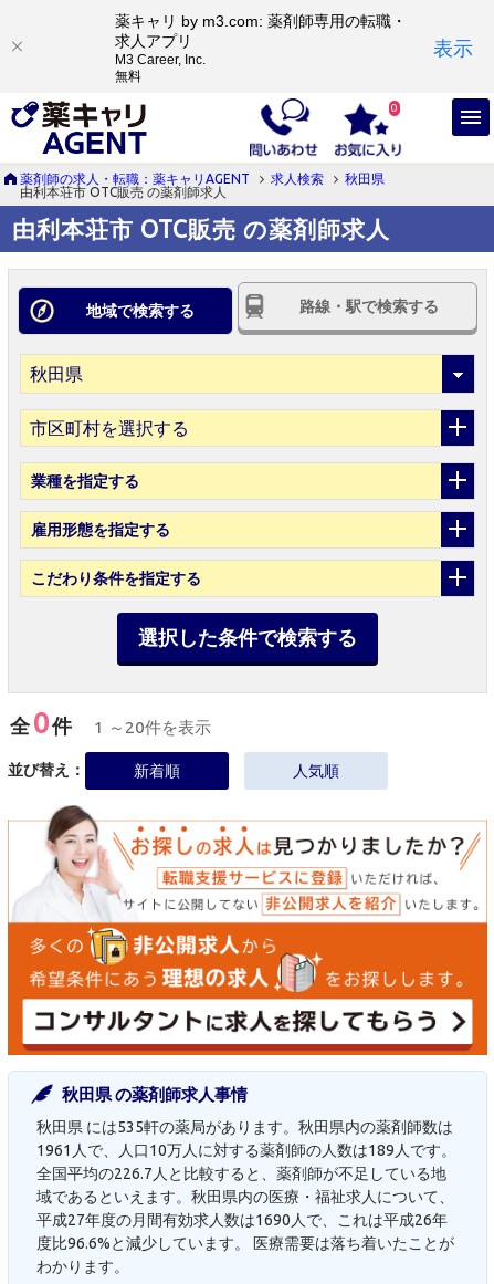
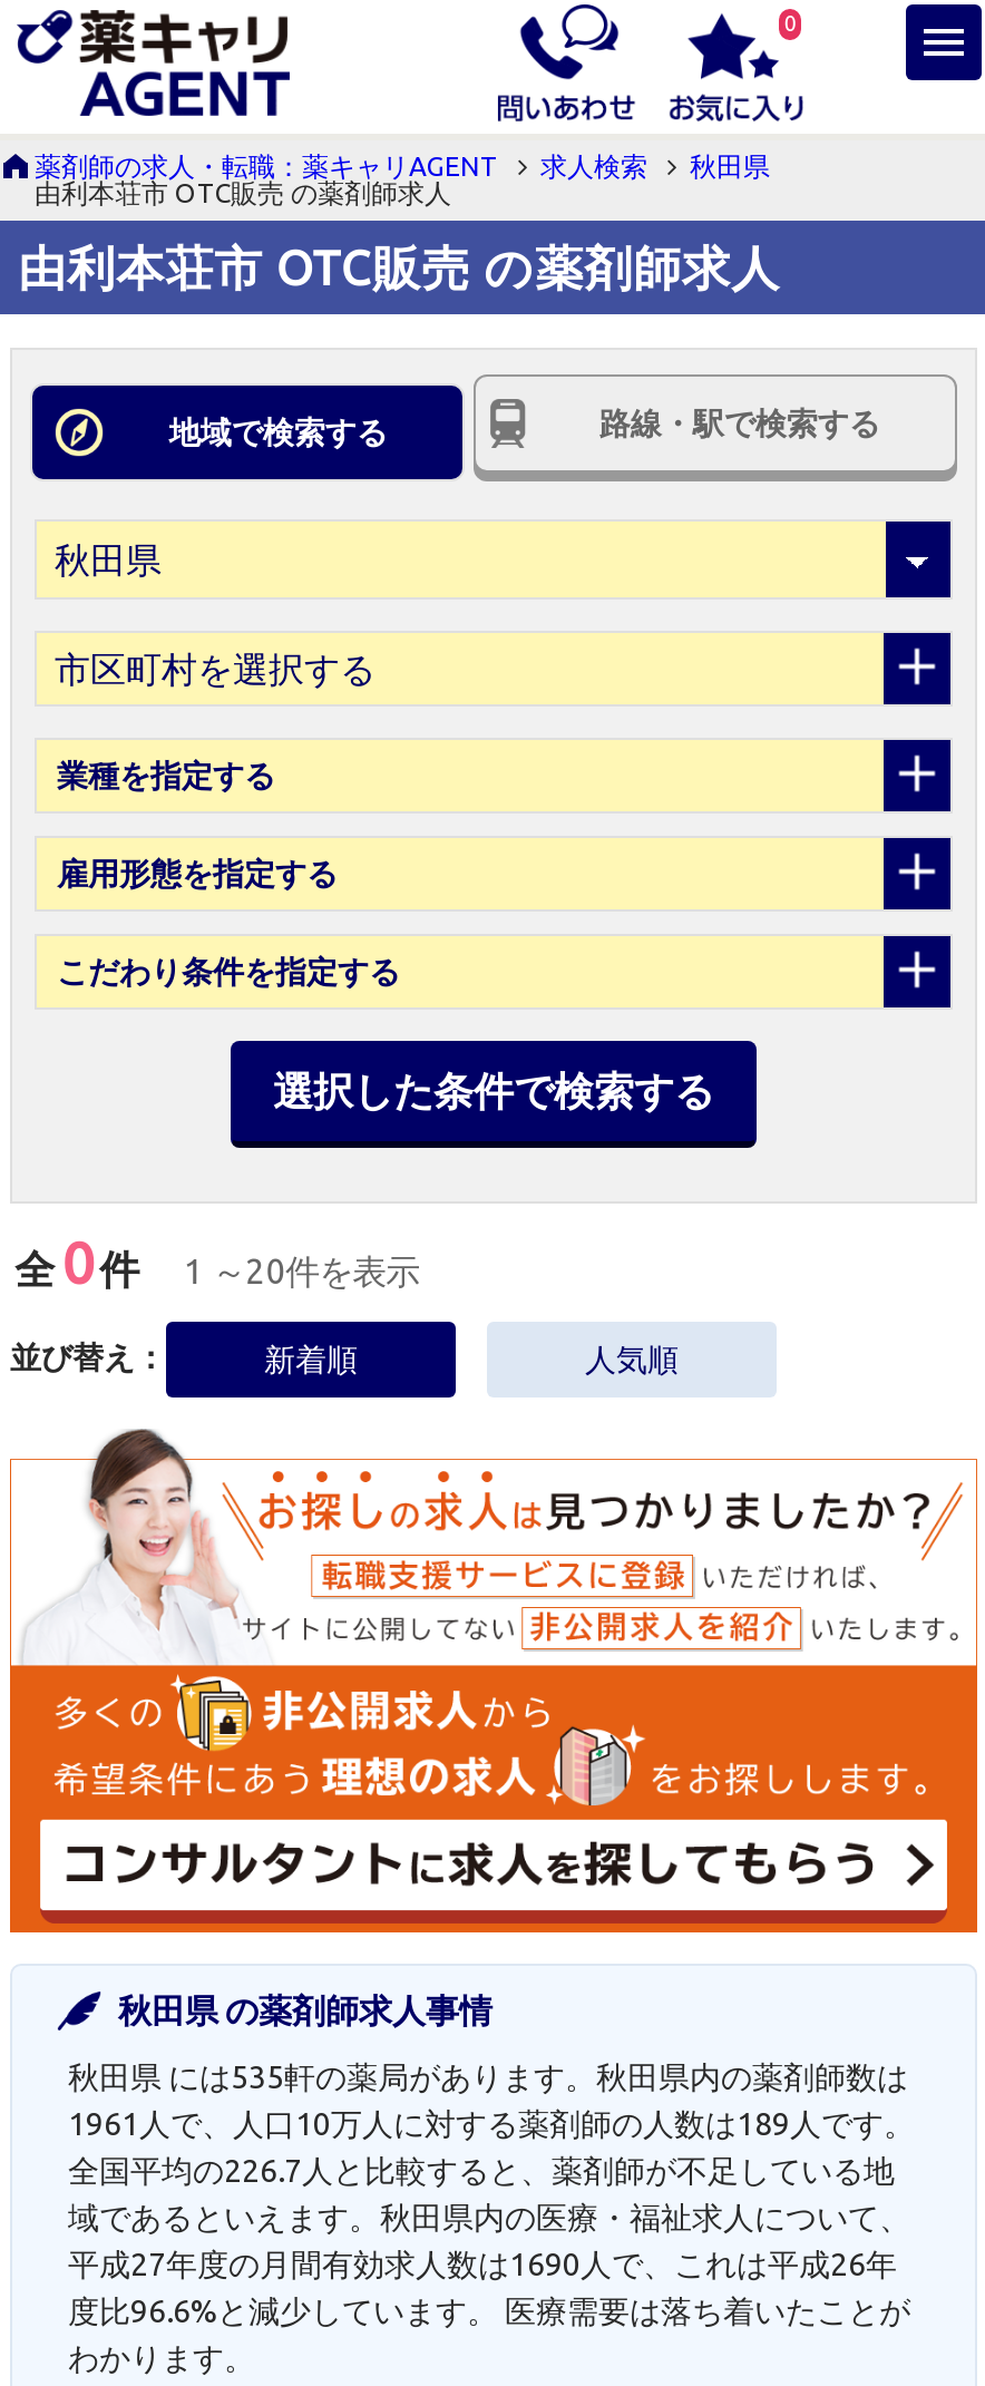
[115,12,407,83] 薬キャリ by m3.com: 薬剤師専用の転職・ | 求人アプリ | M3 Career, Inc. | 無料 -> none
[433,38,473,60] 表示 -> none

